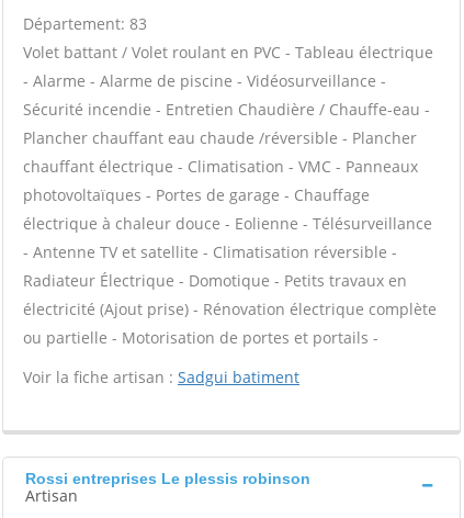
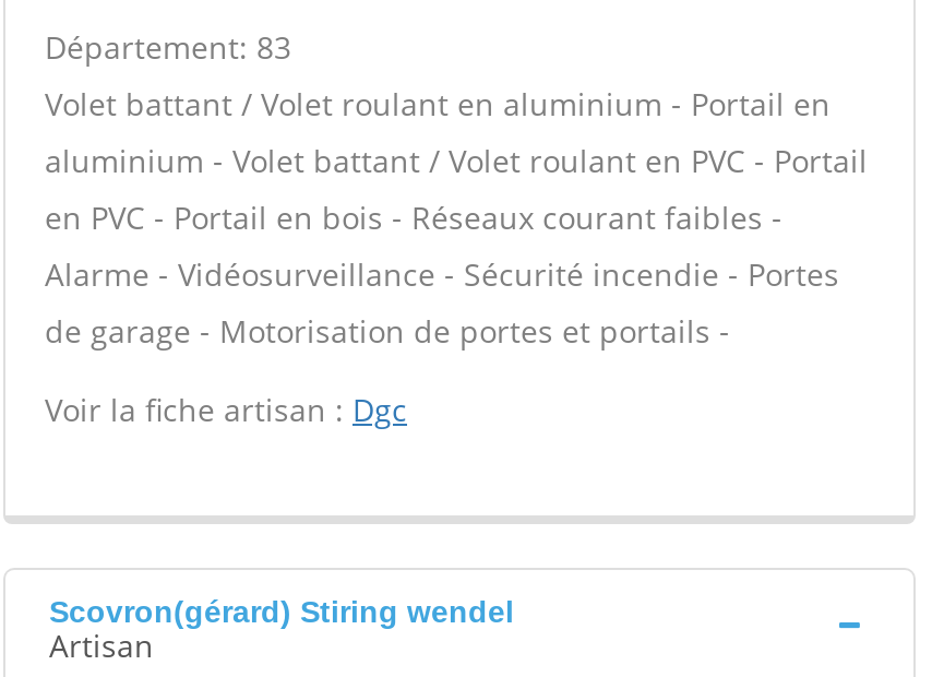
[23,42,437,348] Volet battant / Volet roulant en PVC - Tableau électrique | - Alarme - Alarme de piscine - Vidéosurveillance - | Sécurité incendie - Entretien Chaudière / Chauffe-eau - | Plancher chauffant eau chaude /réversible - Plancher | chauffant électrique - Climatisation - VMC - Panneaux | photovoltaïques - Portes de garage - Chauffage | électrique à chaleur douce - Eolienne - Télésurveillance | - Antenne TV et satellite - Climatisation réversible - | Radiateur Électrique - Domotique - Petits travaux en | électricité (Ajout prise) - Rénovation électrique complète | ou partielle - Motorisation de portes et portails - -> [45,83,868,352] Volet battant / Volet roulant en aluminium - Portail en | aluminium - Volet battant / Volet roulant en PVC - Portail | en PVC - Portail en bois - Réseaux courant faibles - | Alarme - Vidéosurveillance - Sécurité incendie - Portes | de garage - Motorisation de portes et portails -
[23,367,299,387] Voir la fiche artisan : Sadgui batiment -> [45,389,407,430] Voir la fiche artisan : Dgc
[25,470,310,487] Rossi entreprises Le plessis robinson -> [49,594,514,629] Scovron(gérard) Stiring wendel

